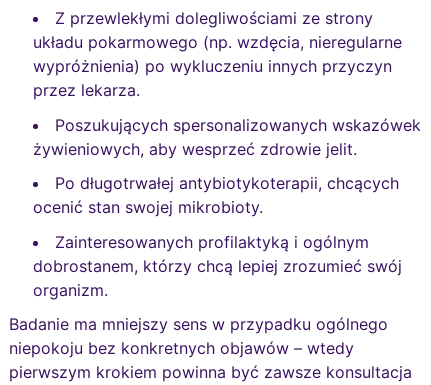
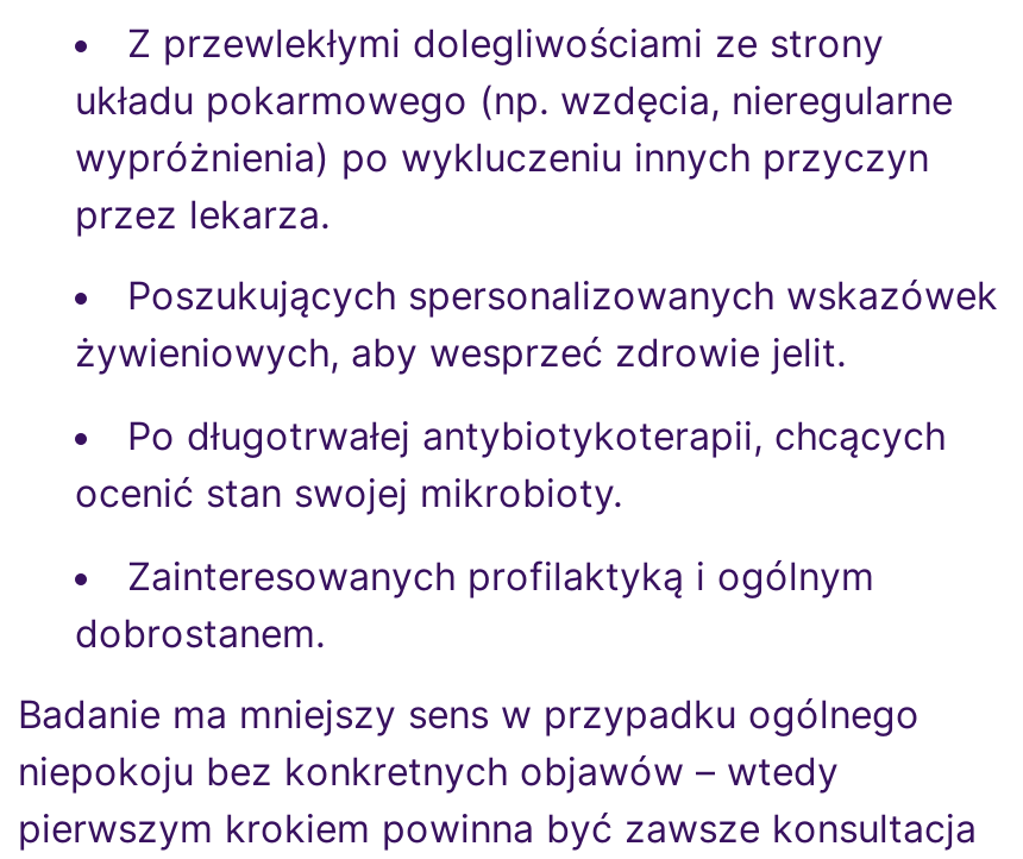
[33,256,402,300] dobrostanem, którzy chcą lepiej zrozumieć swój | organizm. -> [75,609,325,656] dobrostanem.

